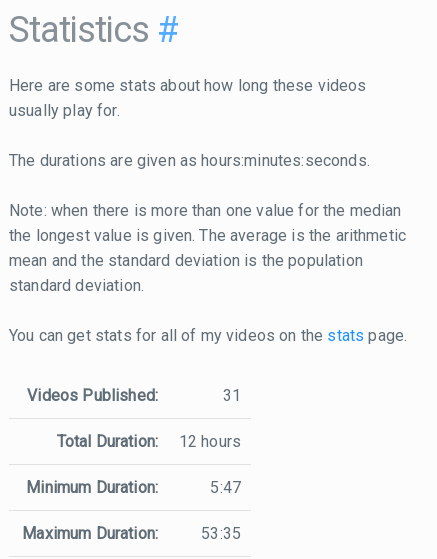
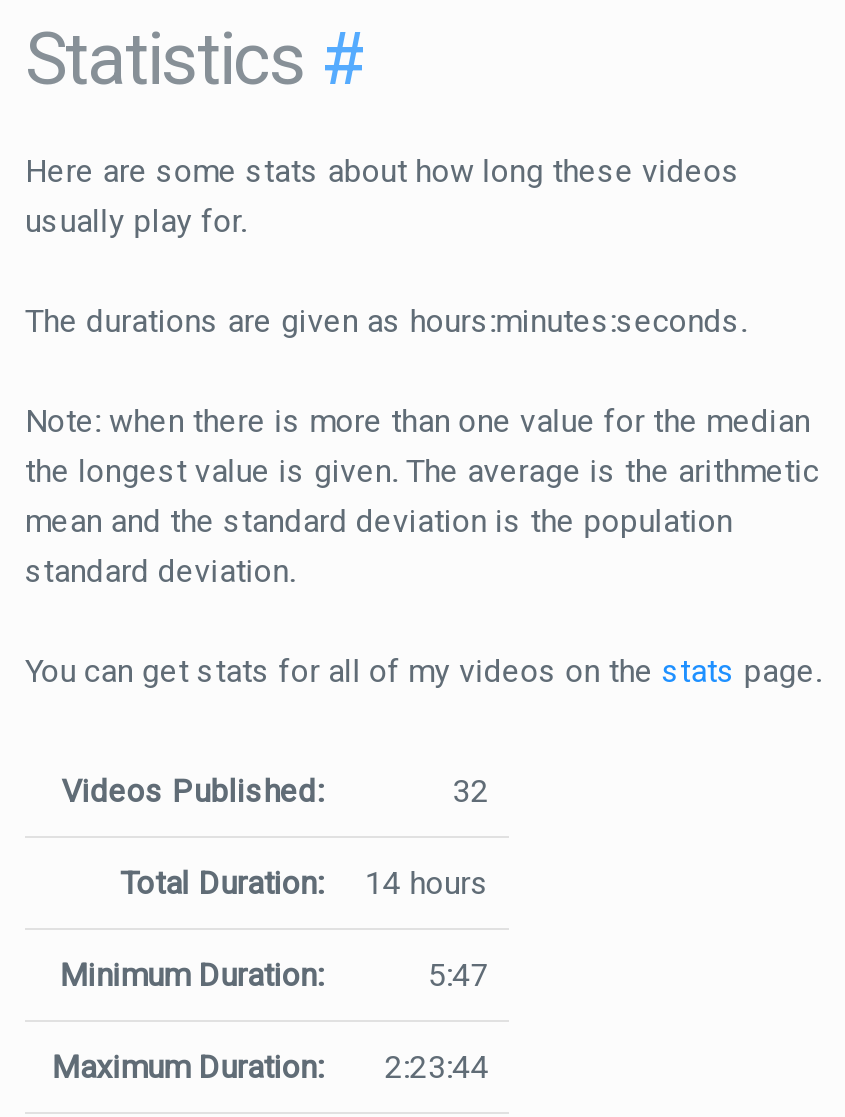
[223,386,241,405] 31 -> [452,773,489,811] 32
[57,432,241,451] Total Duration: 12 hours -> [120,865,489,903] Total Duration: 14 hours
[201,524,241,543] 53:35 -> [385,1049,489,1087] 2:23:44

